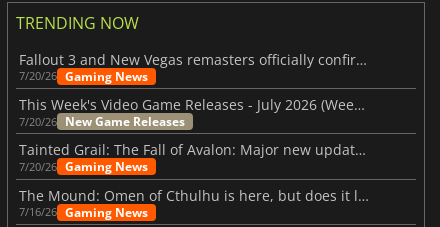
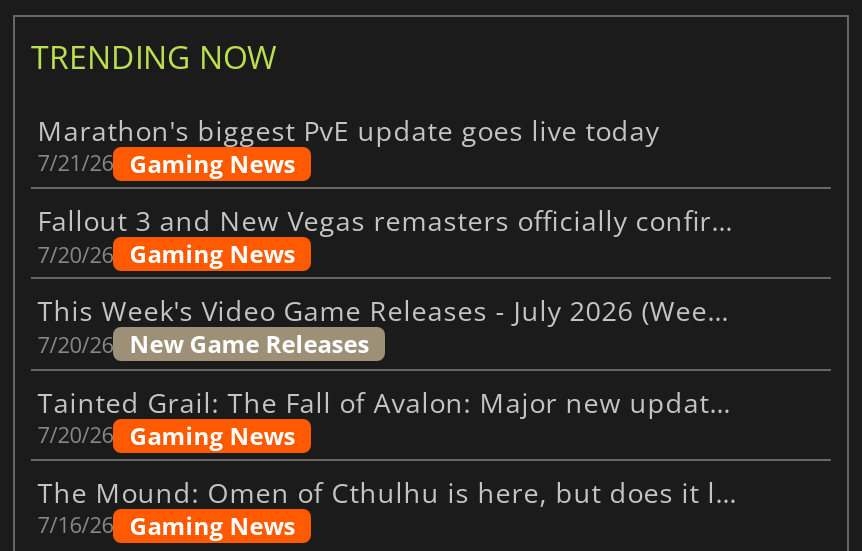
none -> [37,111,659,181] Marathon's biggest PvE update goes live today | 7/21/26 Gaming News

